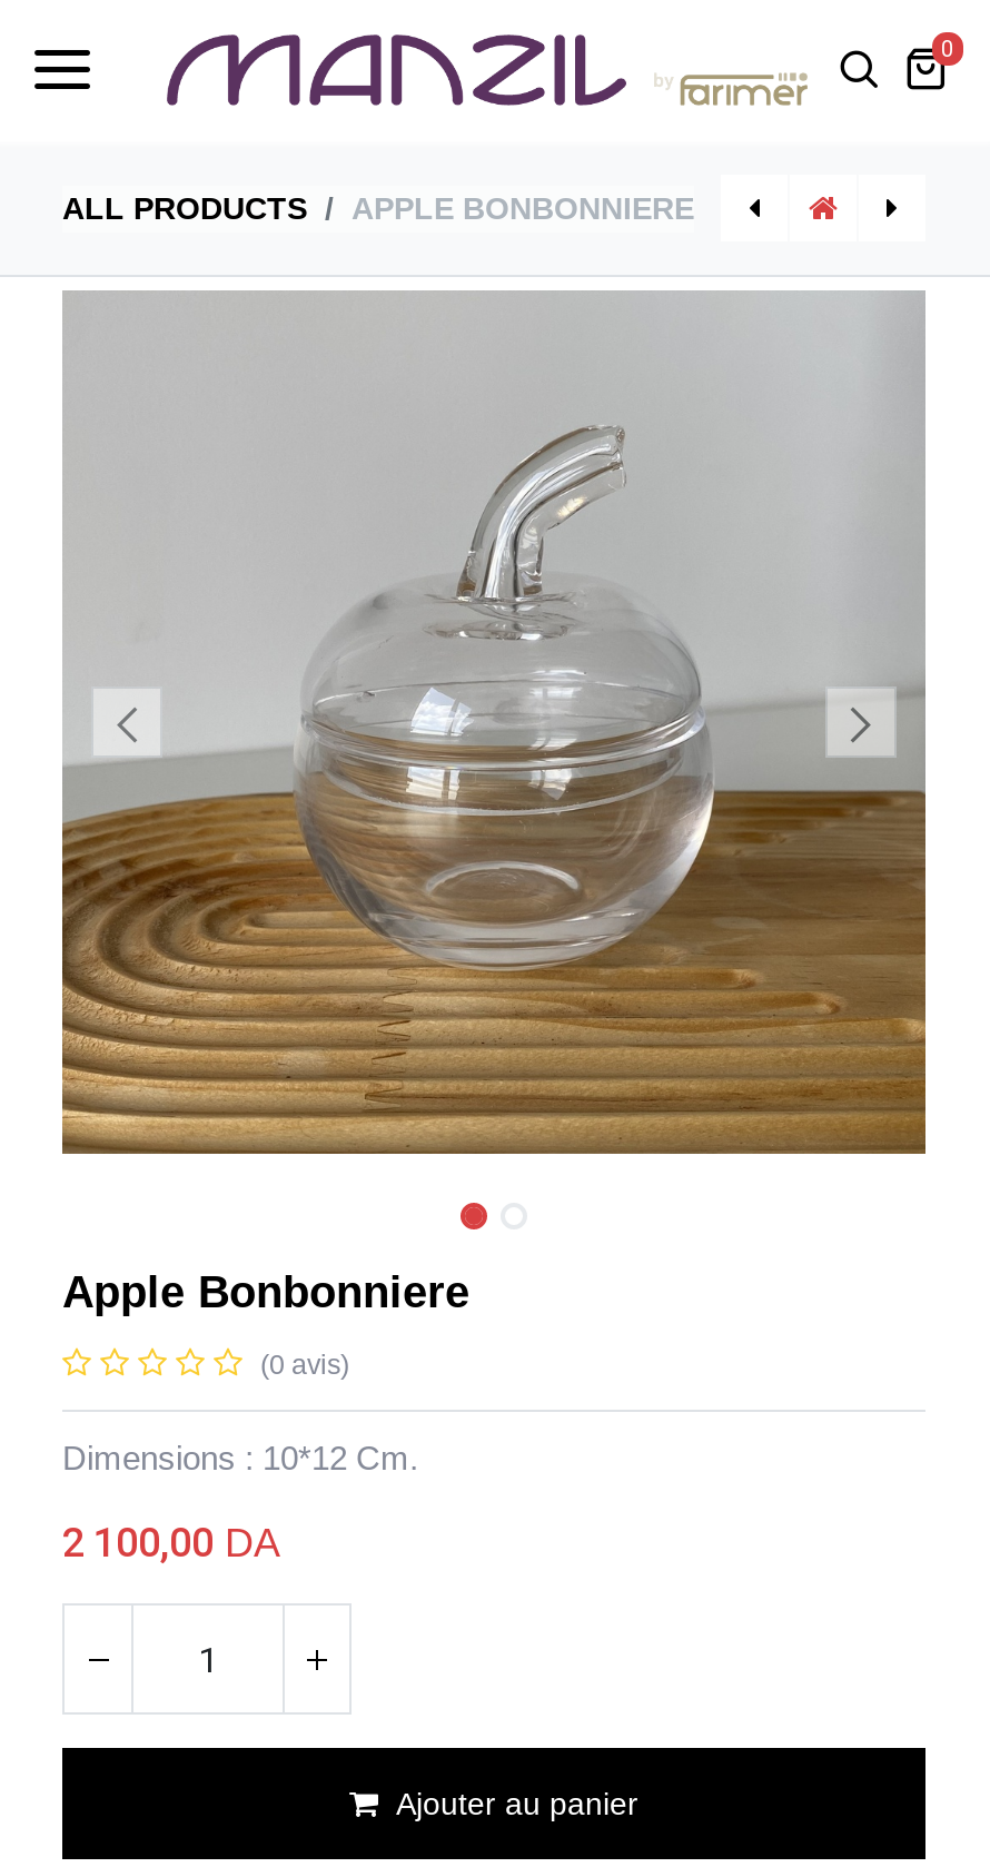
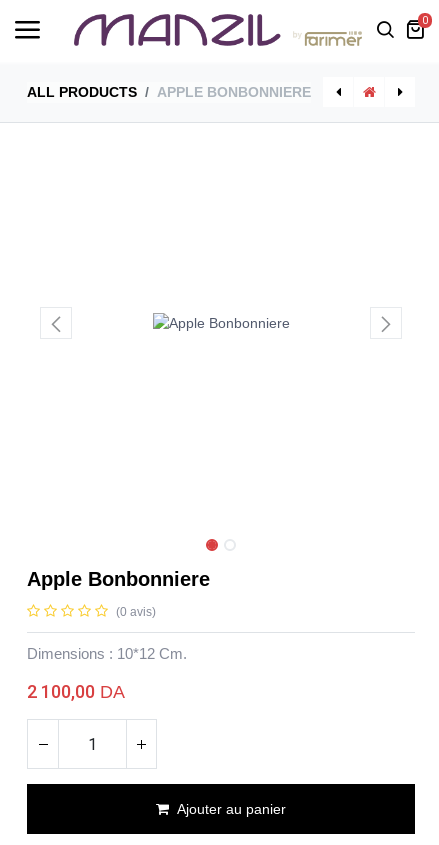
[60,290,928,1156] [image] -> none

